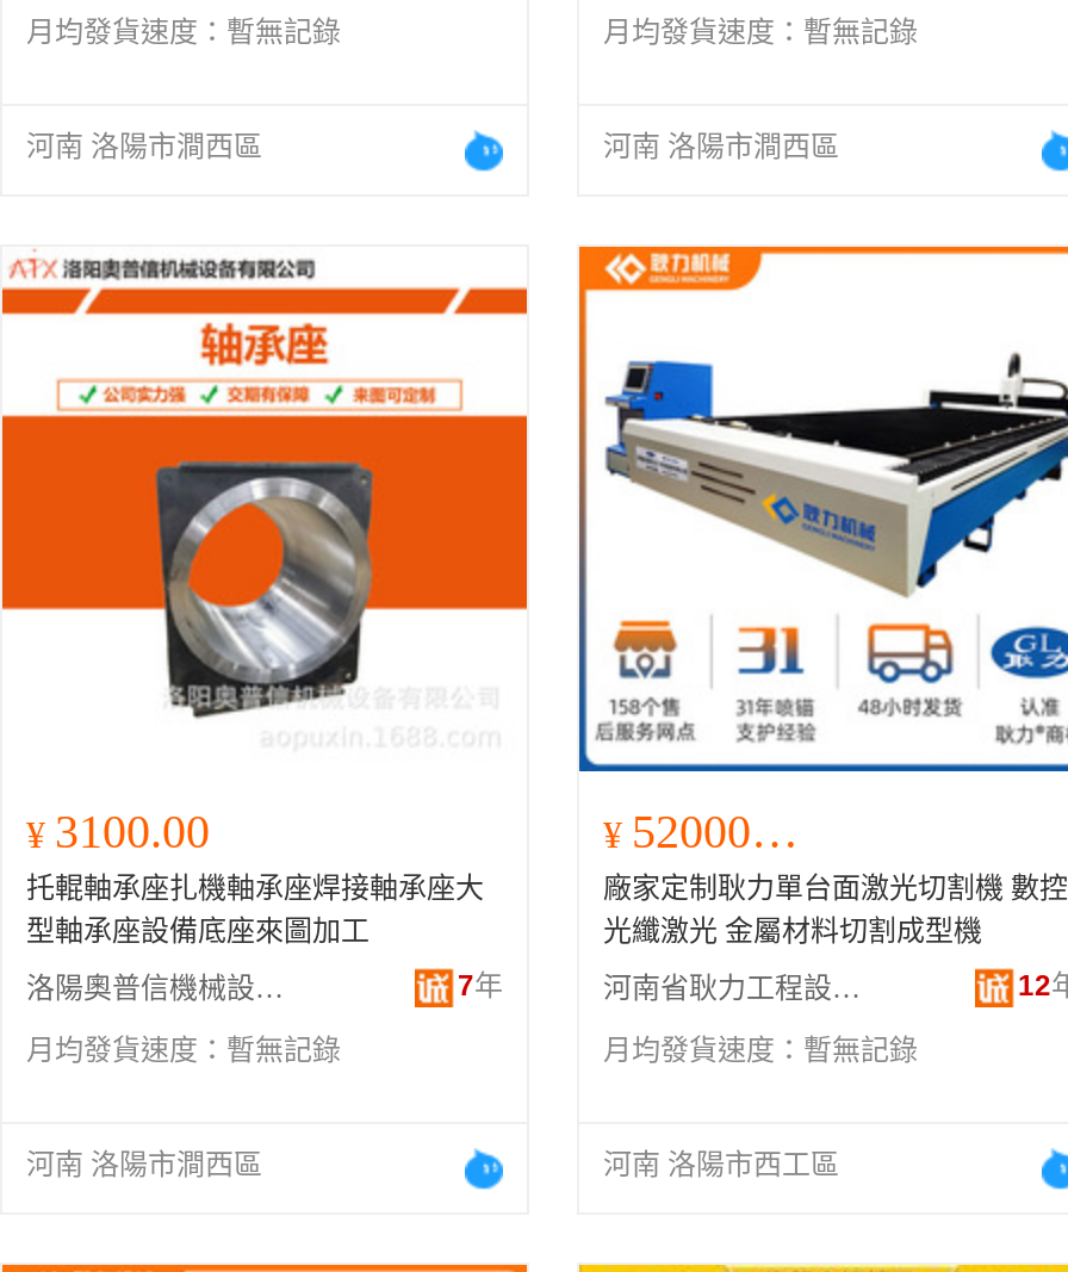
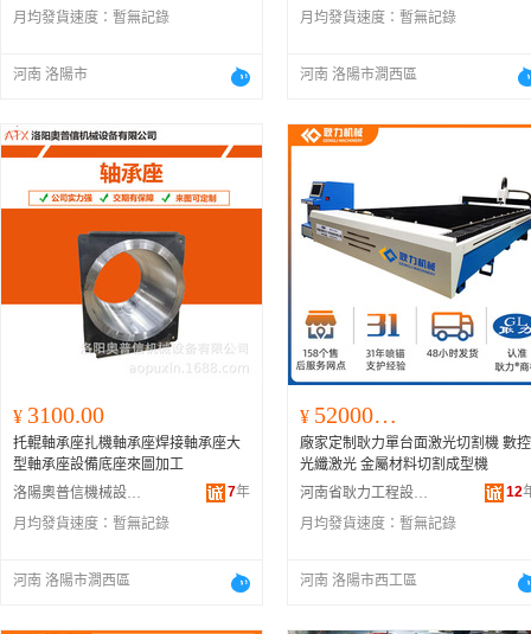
[26,130,262,163] 河南 洛陽市澗西區 -> [13,66,88,83] 河南 洛陽市

